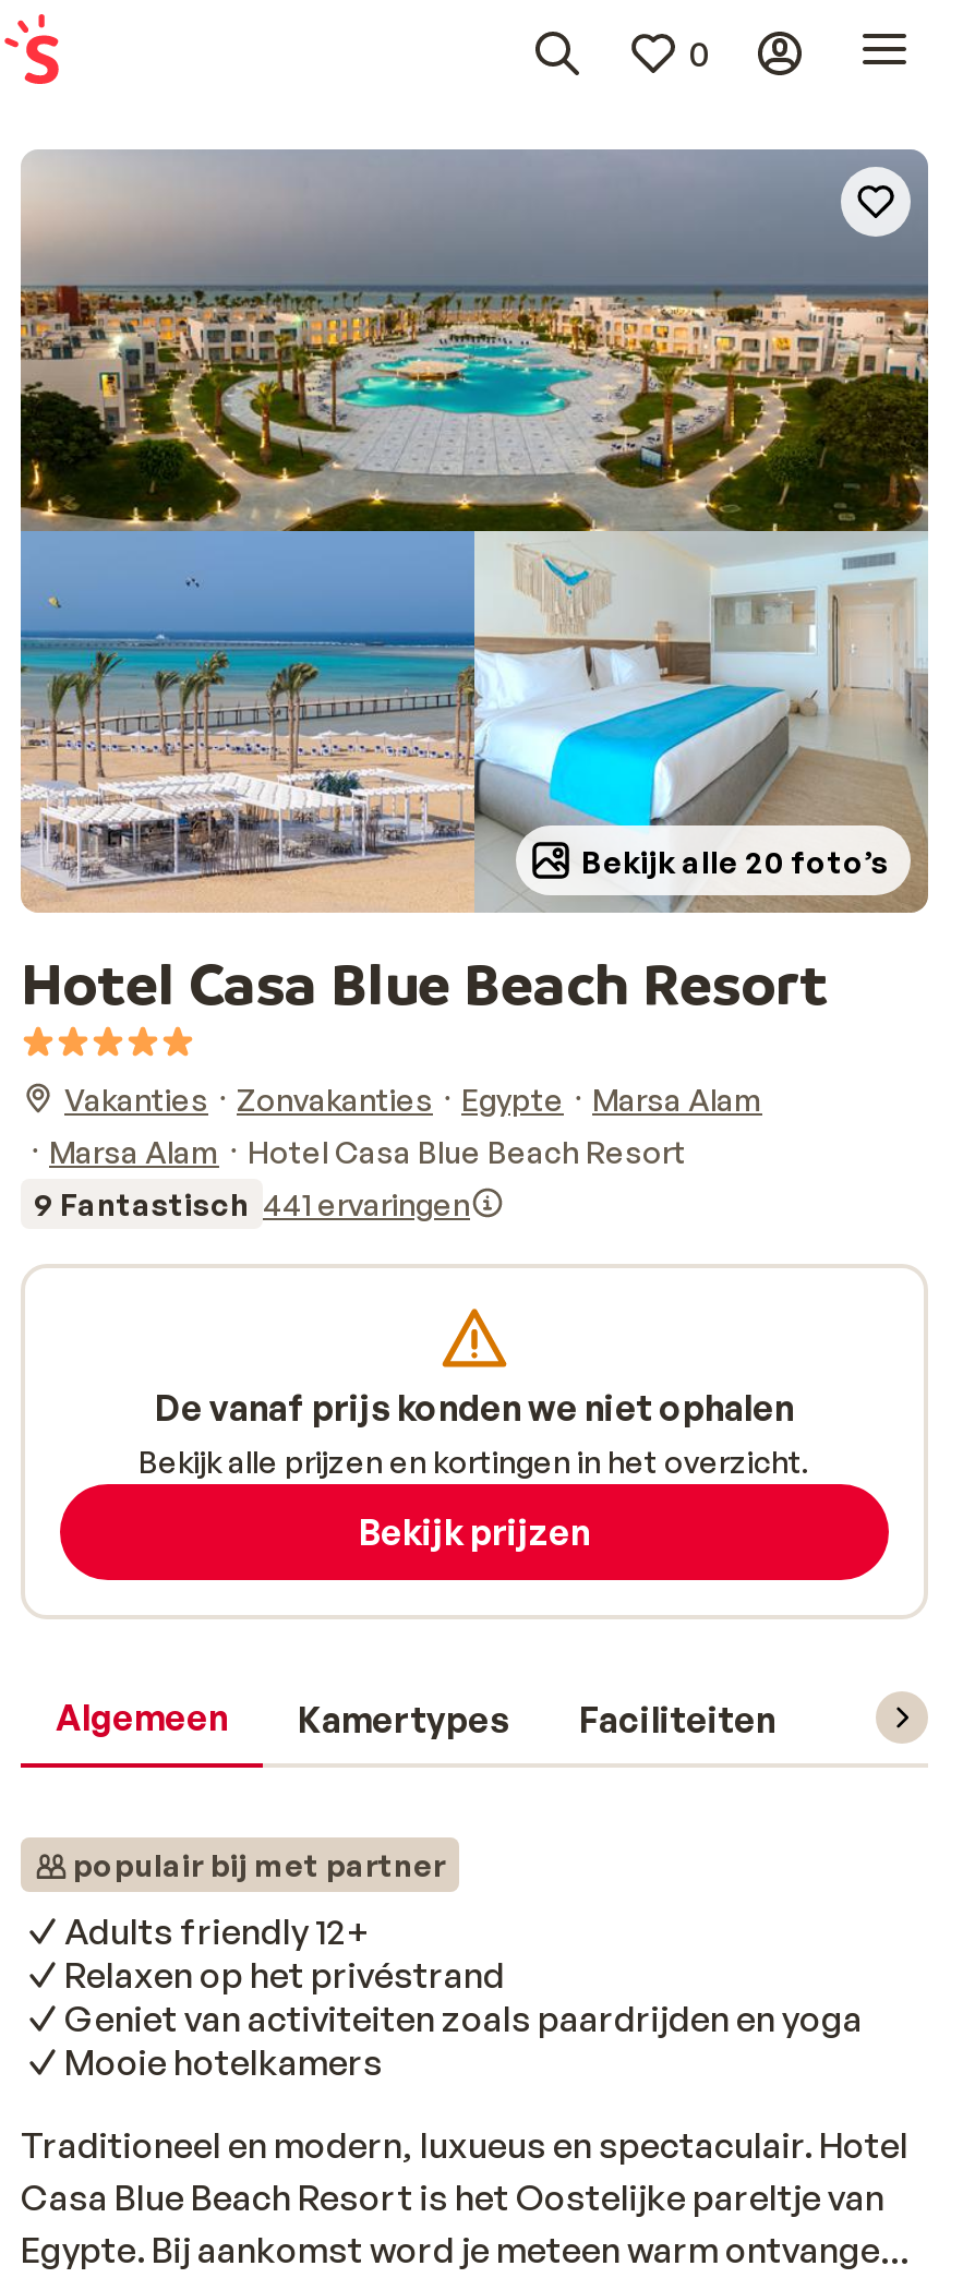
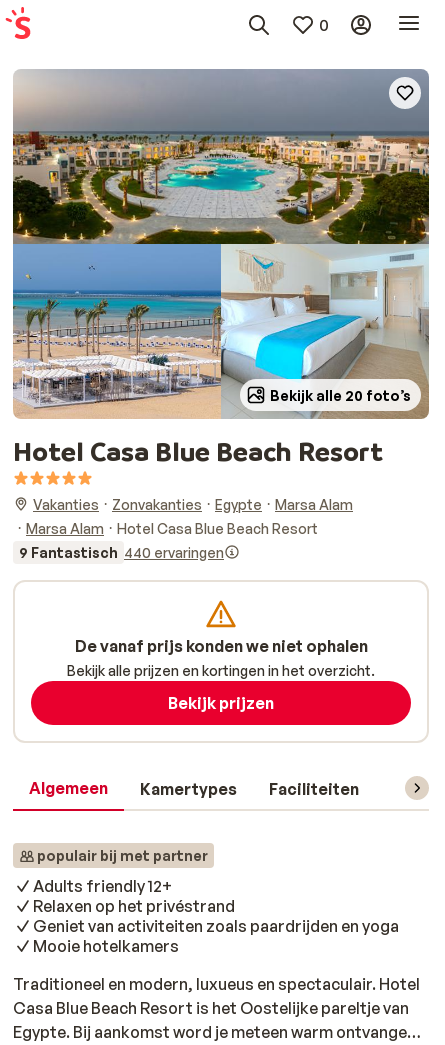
[34,1185,470,1222] 9 Fantastisch 441 ervaringen -> [19,544,224,561] 9 Fantastisch 440 ervaringen

